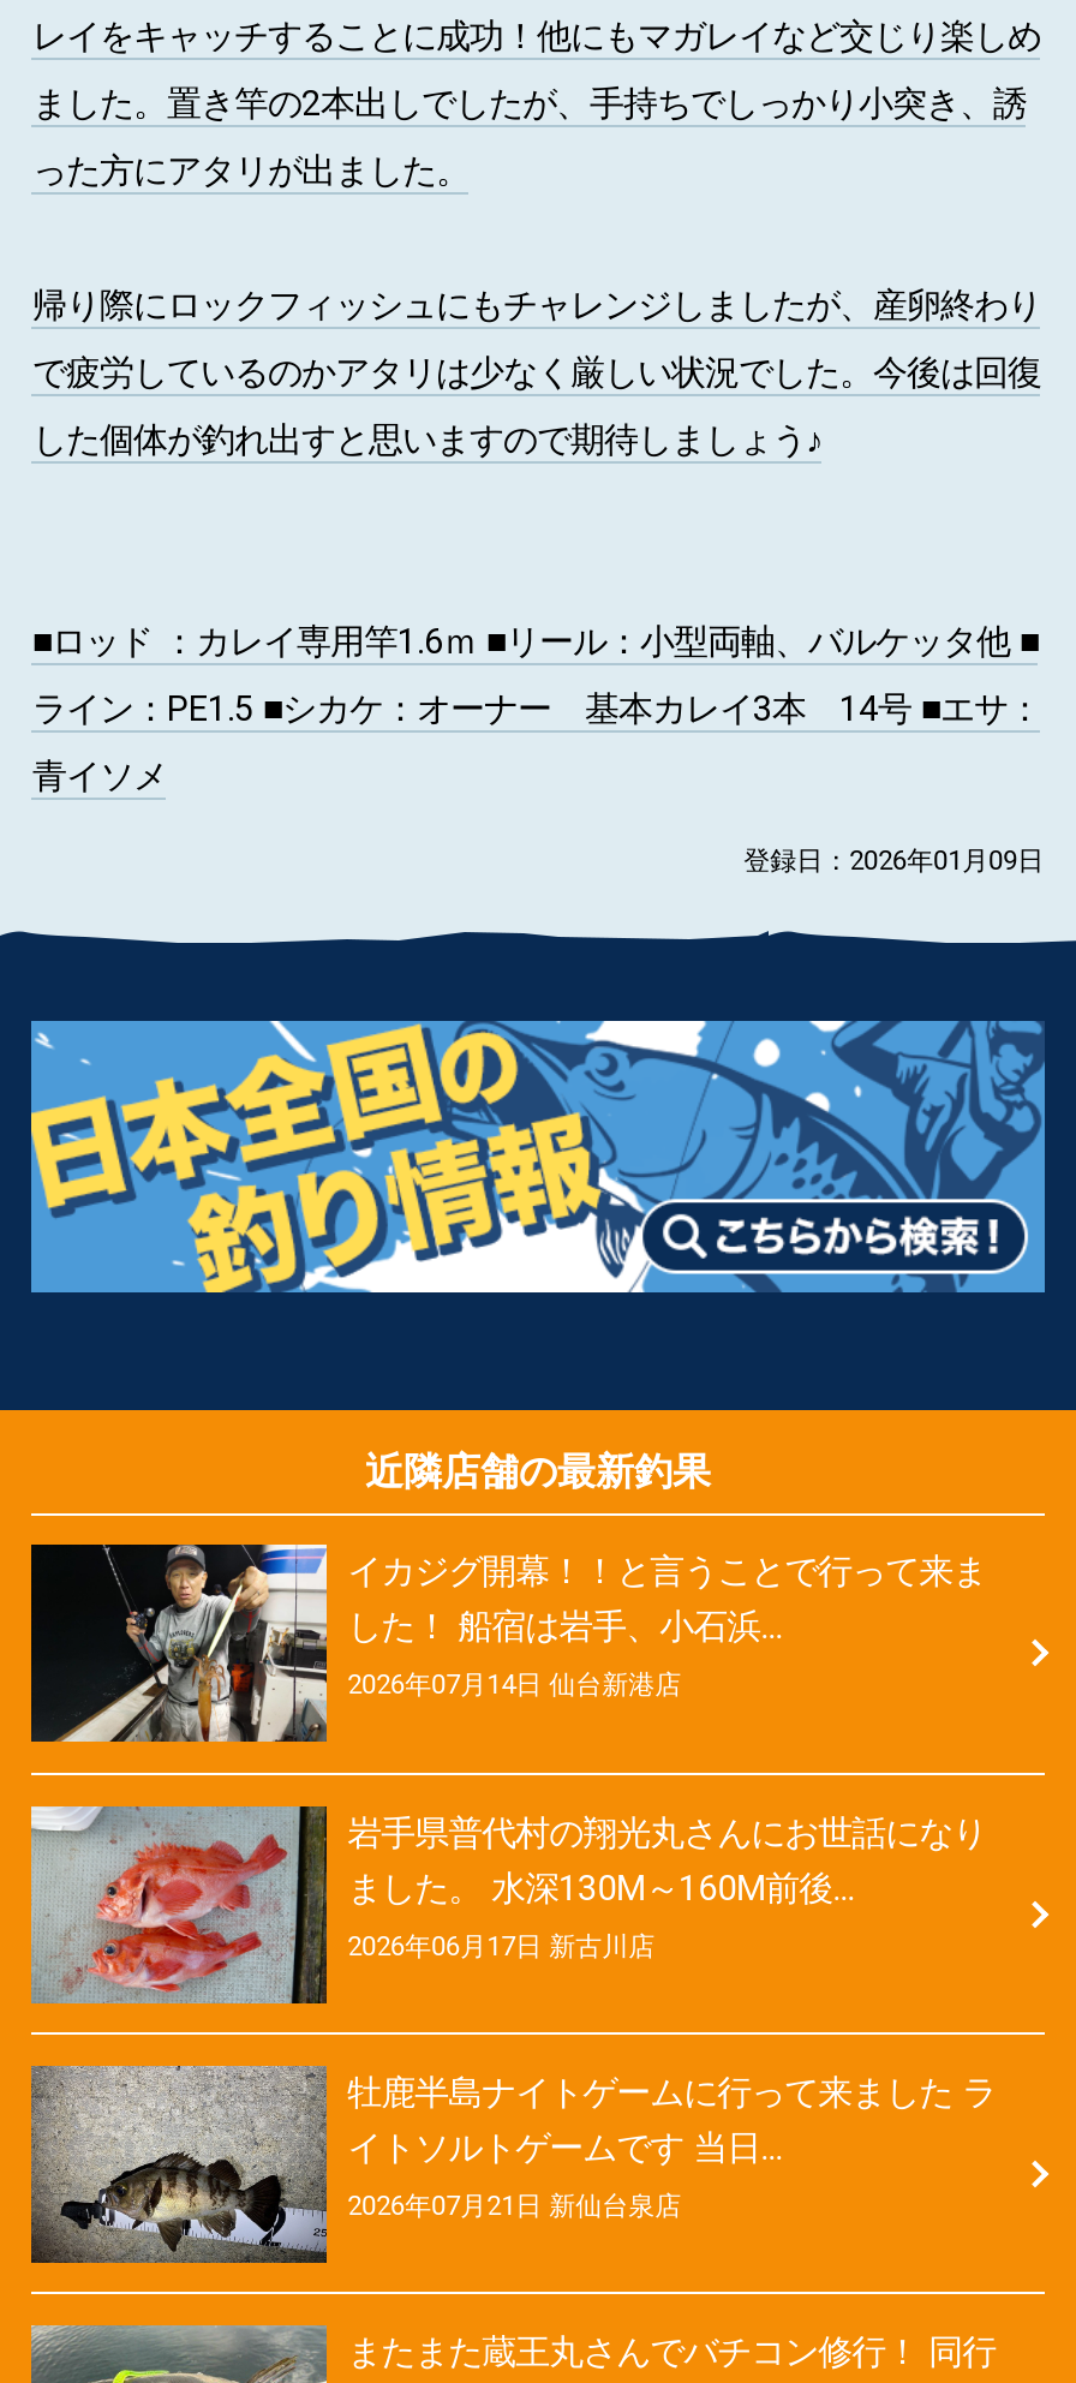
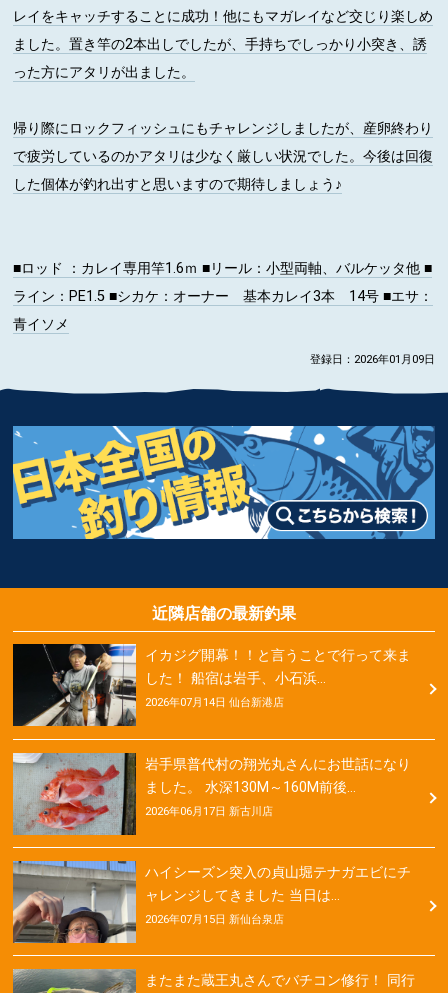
[29,2066,996,2265] [image] | 牡鹿半島ナイトゲームに行って来ました ラ | イトソルトゲームです 当日… -> [12,860,411,944] [image] | ハイシーズン突入の貞山堀テナガエビにチ | ャレンジしてきました 当日は…
[347,2190,681,2222] 2026年07月21日 新仙台泉店 -> [145,913,284,926] 2026年07月15日 新仙台泉店

